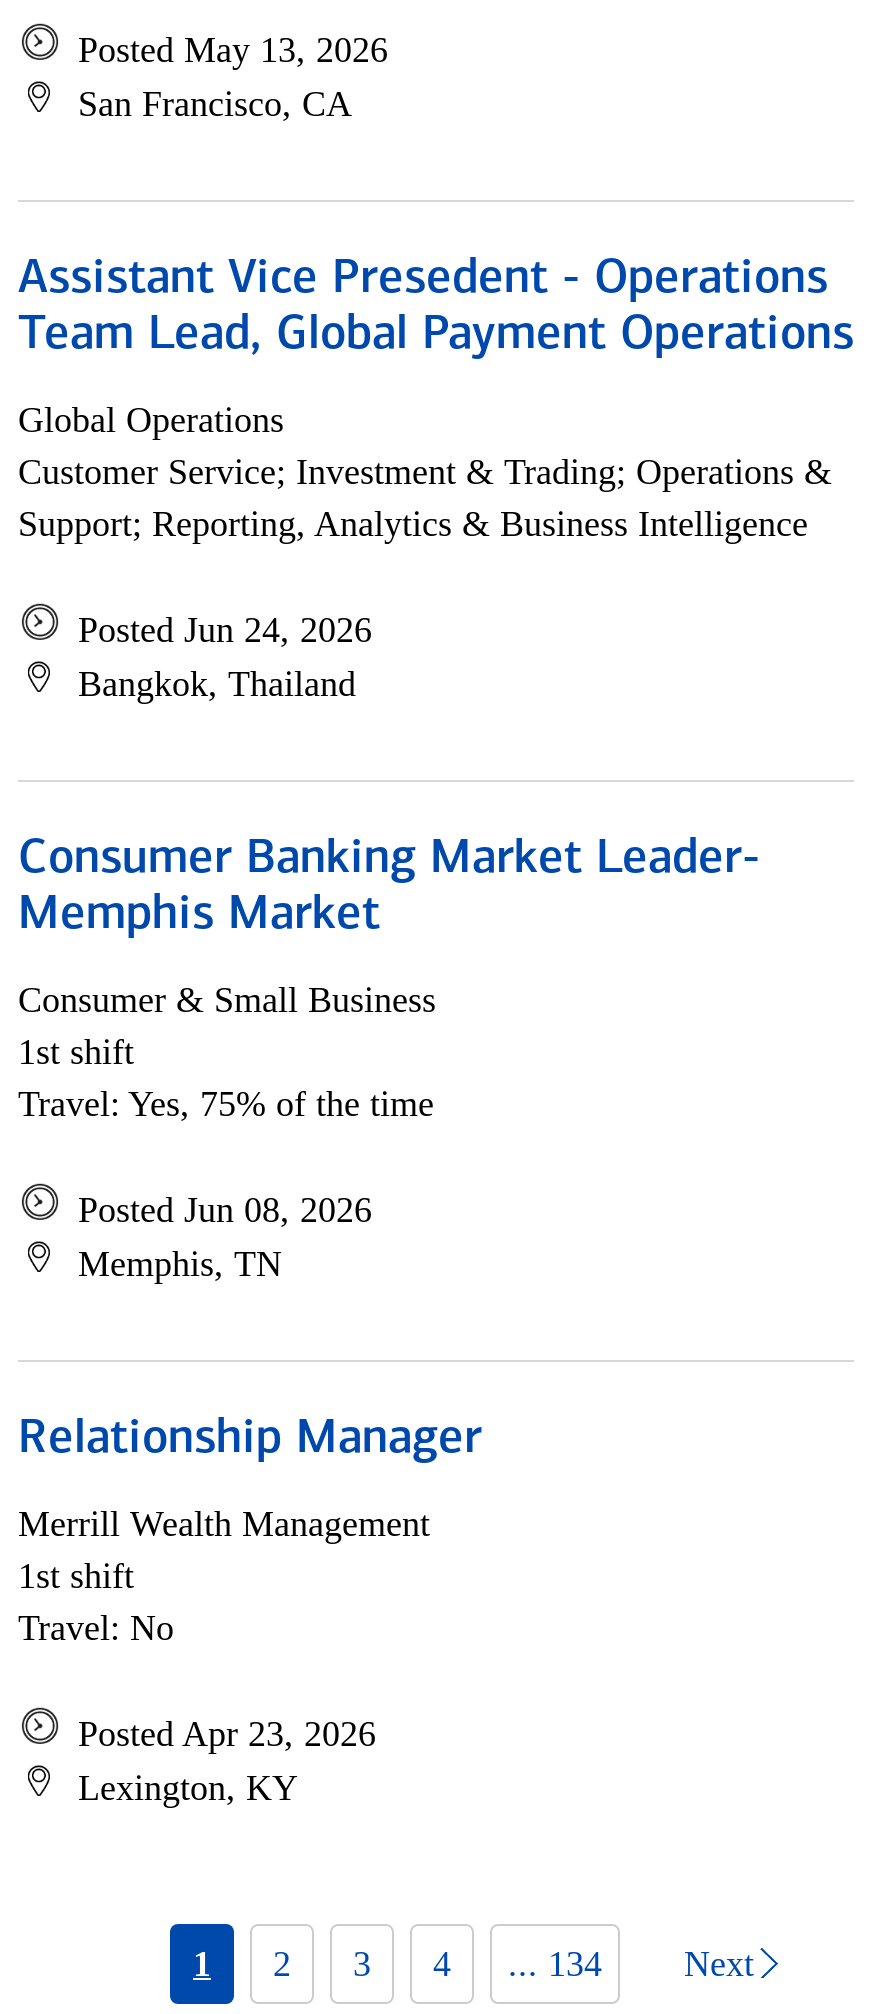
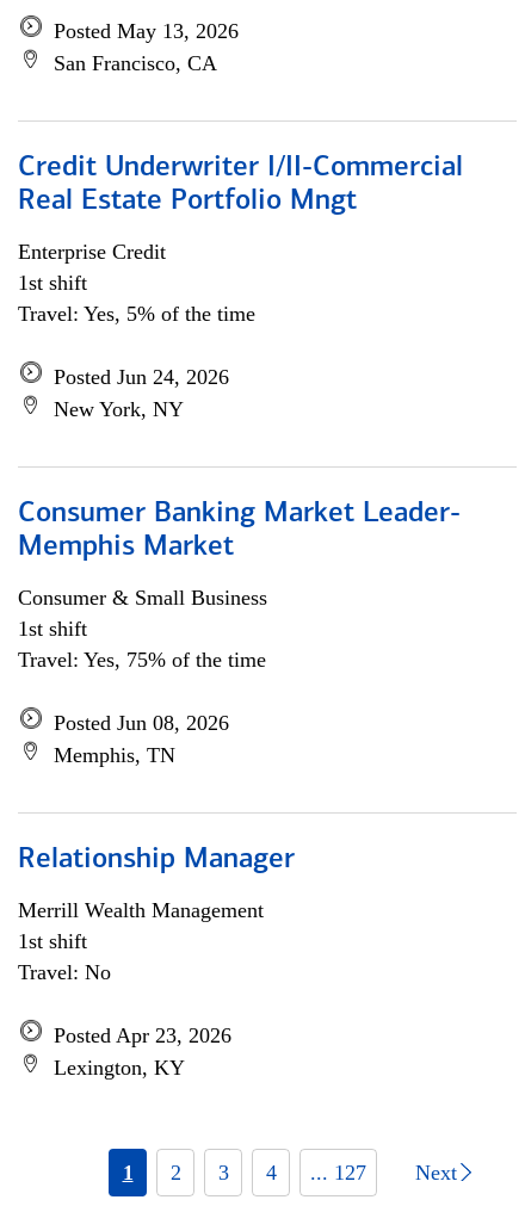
[18,256,854,360] Assistant Vice Presedent - Operations | Team Lead, Global Payment Operations -> [18,154,463,216] Credit Underwriter I/II-Commercial | Real Estate Portfolio Mngt
[18,400,832,544] Global Operations | Customer Service; Investment & Trading; Operations & | Support; Reporting, Analytics & Business Intelligence -> [18,240,255,326] Enterprise Credit | 1st shift | Travel: Yes, 5% of the time
[78,664,356,704] Bangkok, Thailand -> [54,397,184,421] New York, NY
[193,1943,602,1983] 1 2 3 4 ... 134 -> [122,1160,366,1184] 1 2 3 4 ... 127

